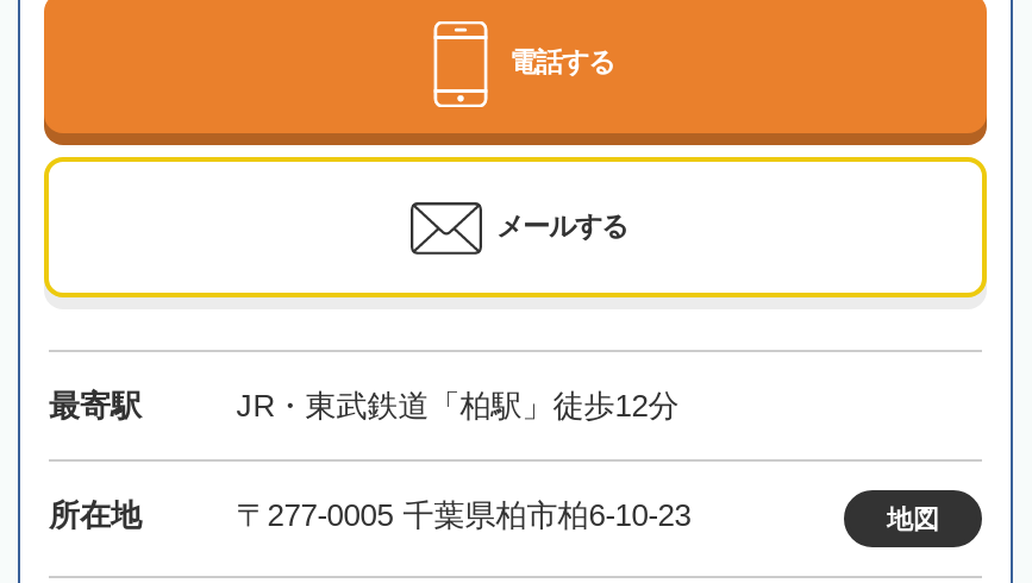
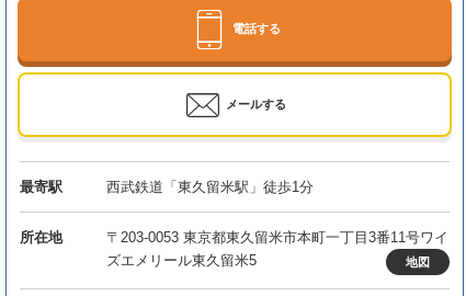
[236,388,679,424] JR・東武鉄道「柏駅」徒歩12分 -> [106,179,313,195] 西武鉄道「東久留米駅」徒歩1分
[236,498,691,534] 〒277-0005 千葉県柏市柏6-10-23 -> [106,229,448,269] 〒203-0053 東京都東久留米市本町一丁目3番11号ワイ | ズエメリール東久留米5

